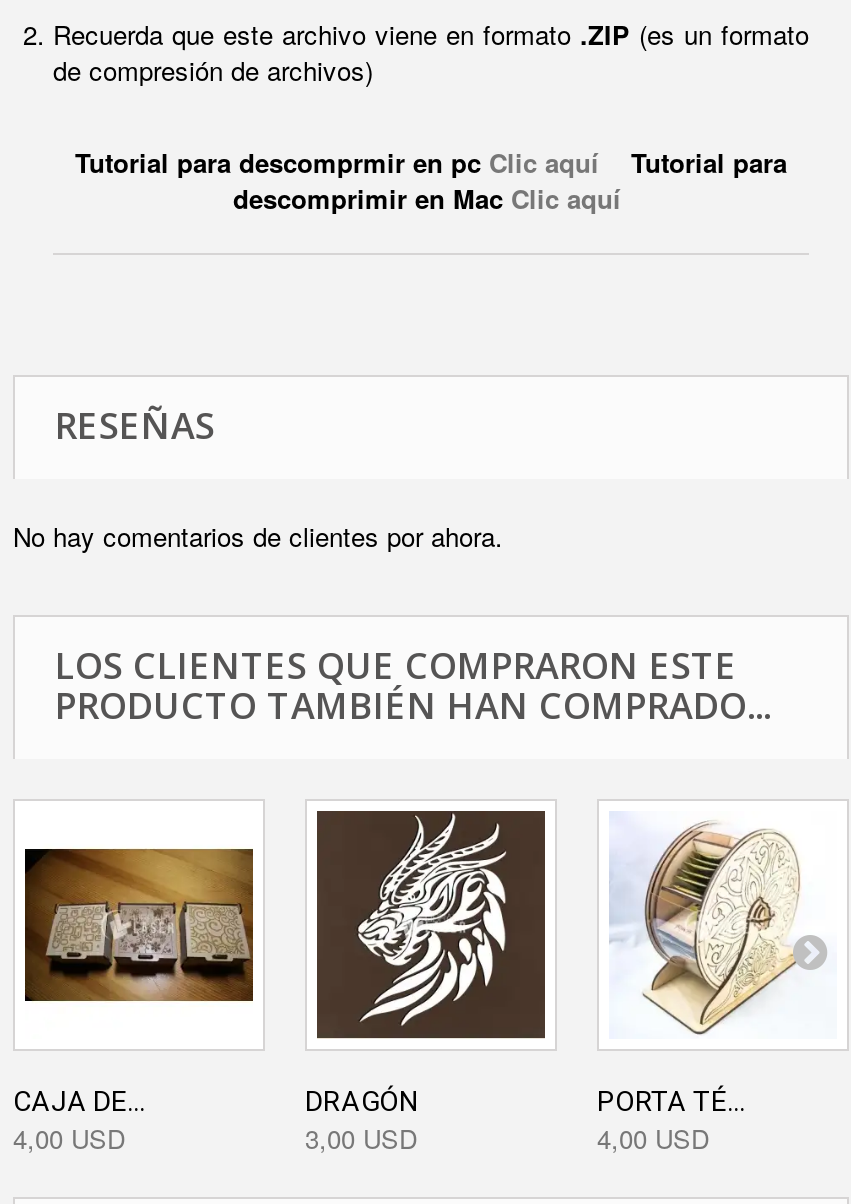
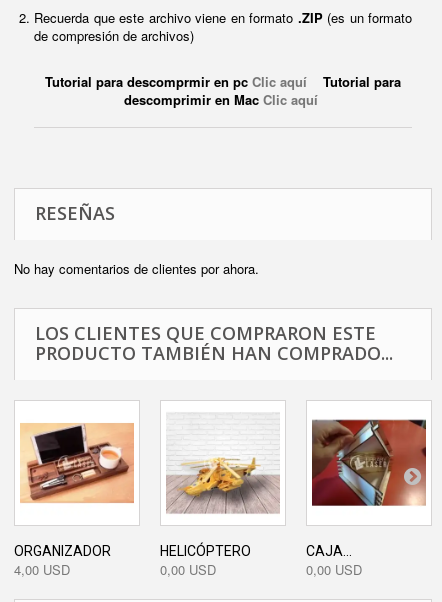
[305,809,547,1158] [image] | DRAGÓN | 3,00 USD -> [160,406,280,579] [image] | HELICÓPTERO | 0,00 USD
[597,821,837,1158] [image] | PORTA TÉ... | 4,00 USD -> [306,412,427,579] [image] | CAJA... | 0,00 USD
[23,847,255,1005] [image] -> [20,423,134,504] [image]
[13,1086,145,1118] CAJA DE... -> [14,543,111,559] ORGANIZADOR

